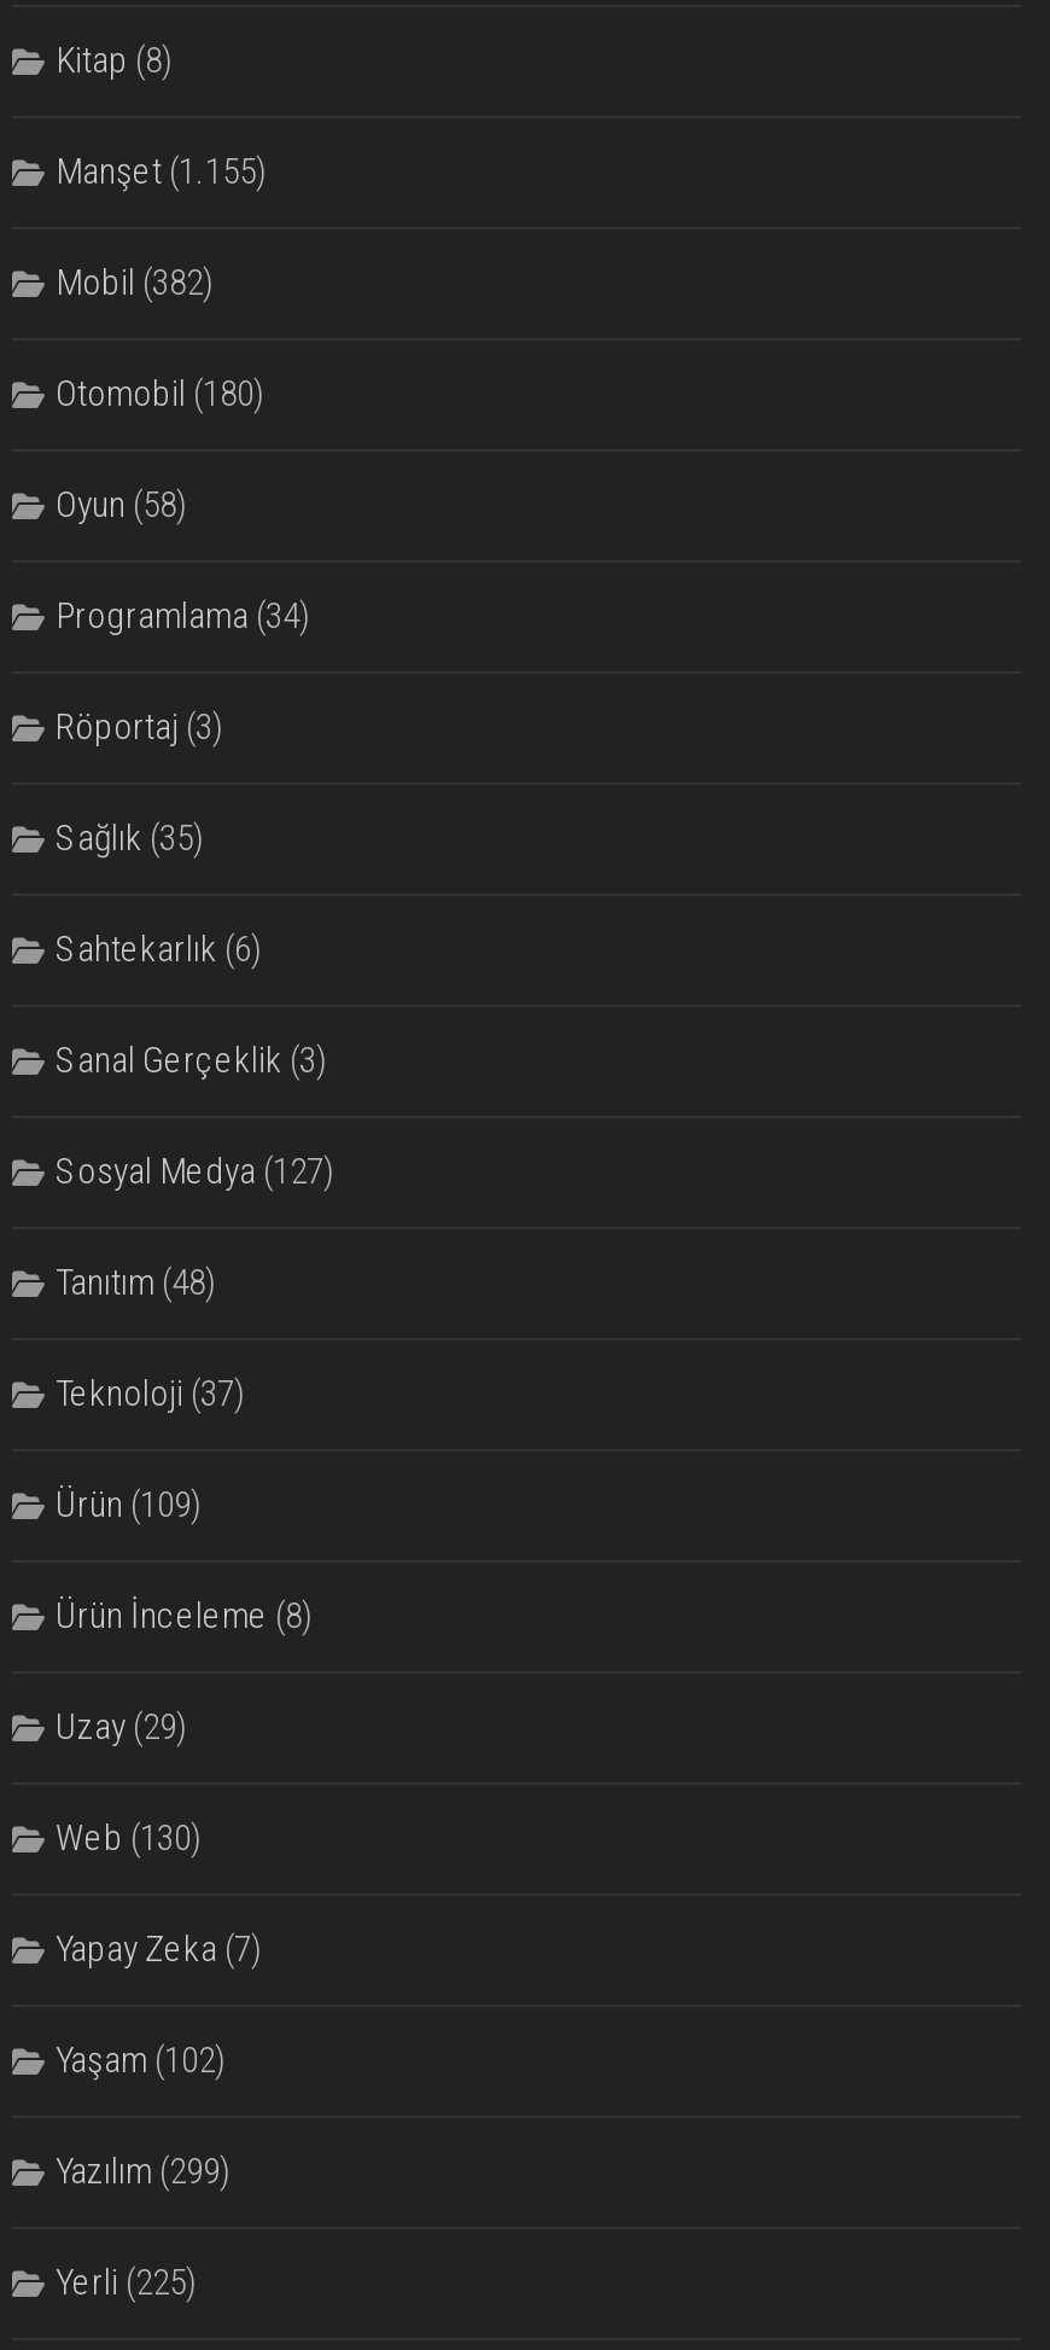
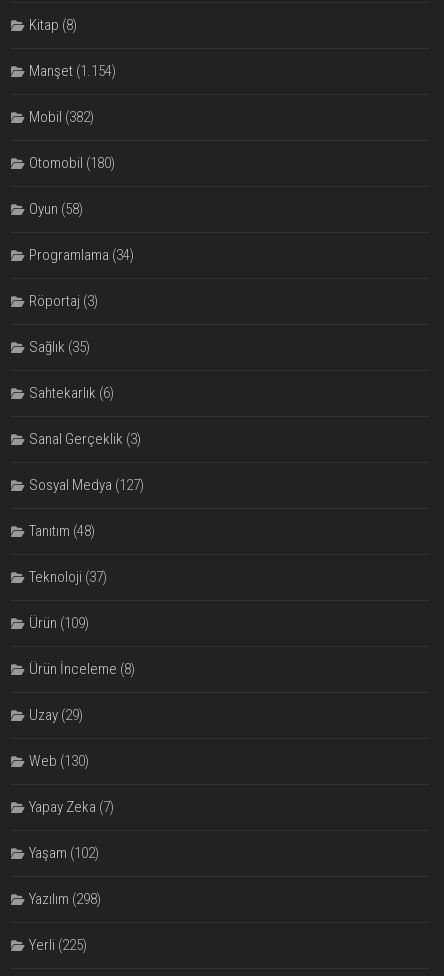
[56,150,266,193] Manşet (1.155) -> [29,62,116,80] Manşet (1.154)
[56,2149,229,2193] Yazılım (299) -> [29,890,101,908] Yazılım (298)

